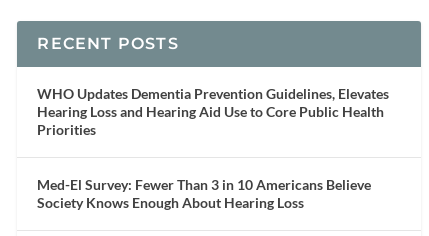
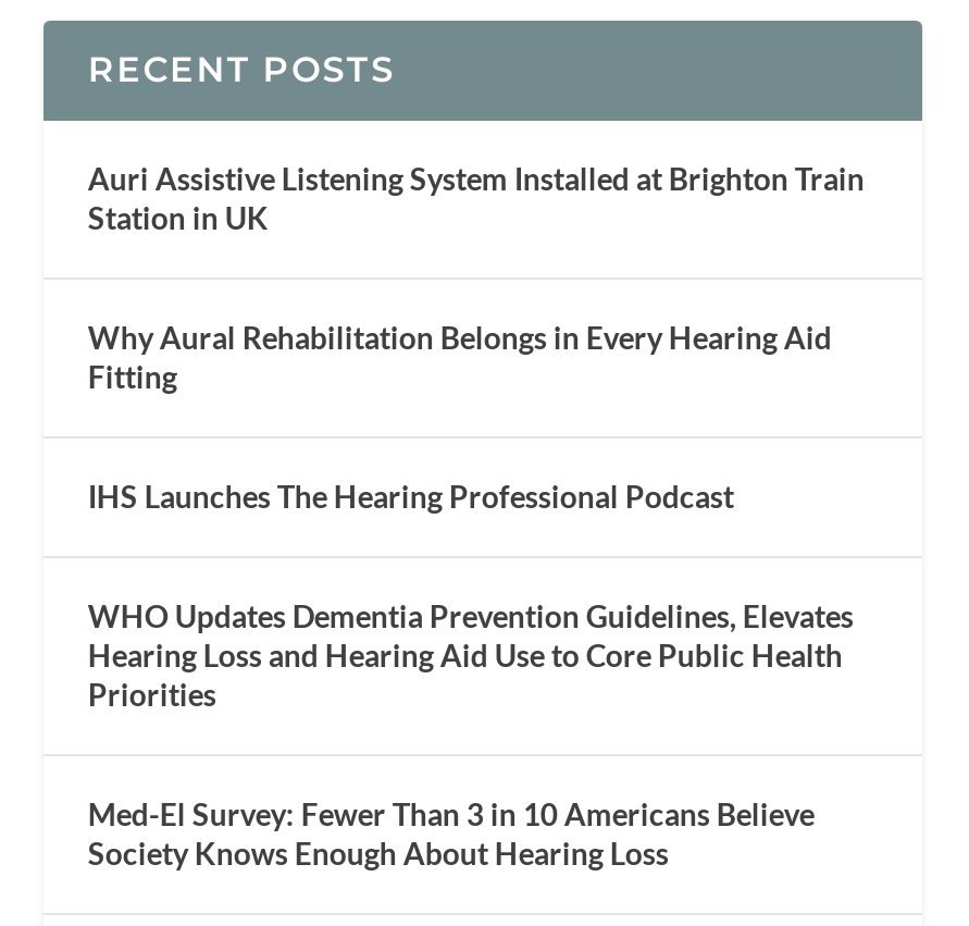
none -> [88,159,864,513] Auri Assistive Listening System Installed at Brighton Train | Station in UK | Why Aural Rehabilitation Belongs in Every Hearing Aid | Fitting | IHS Launches The Hearing Professional Podcast

